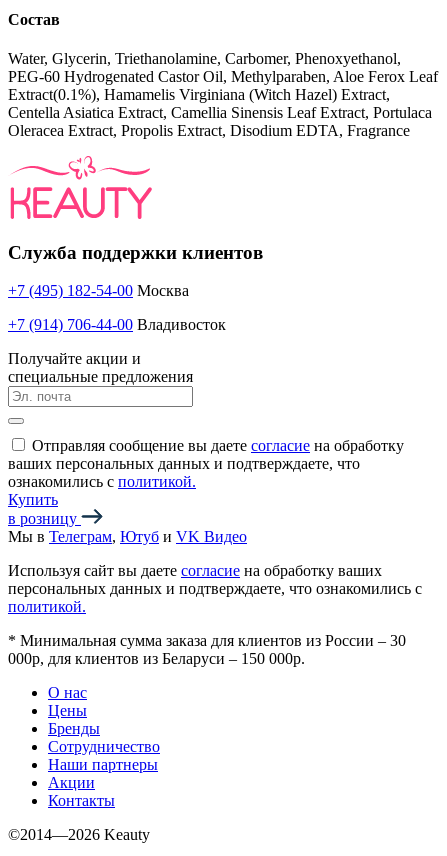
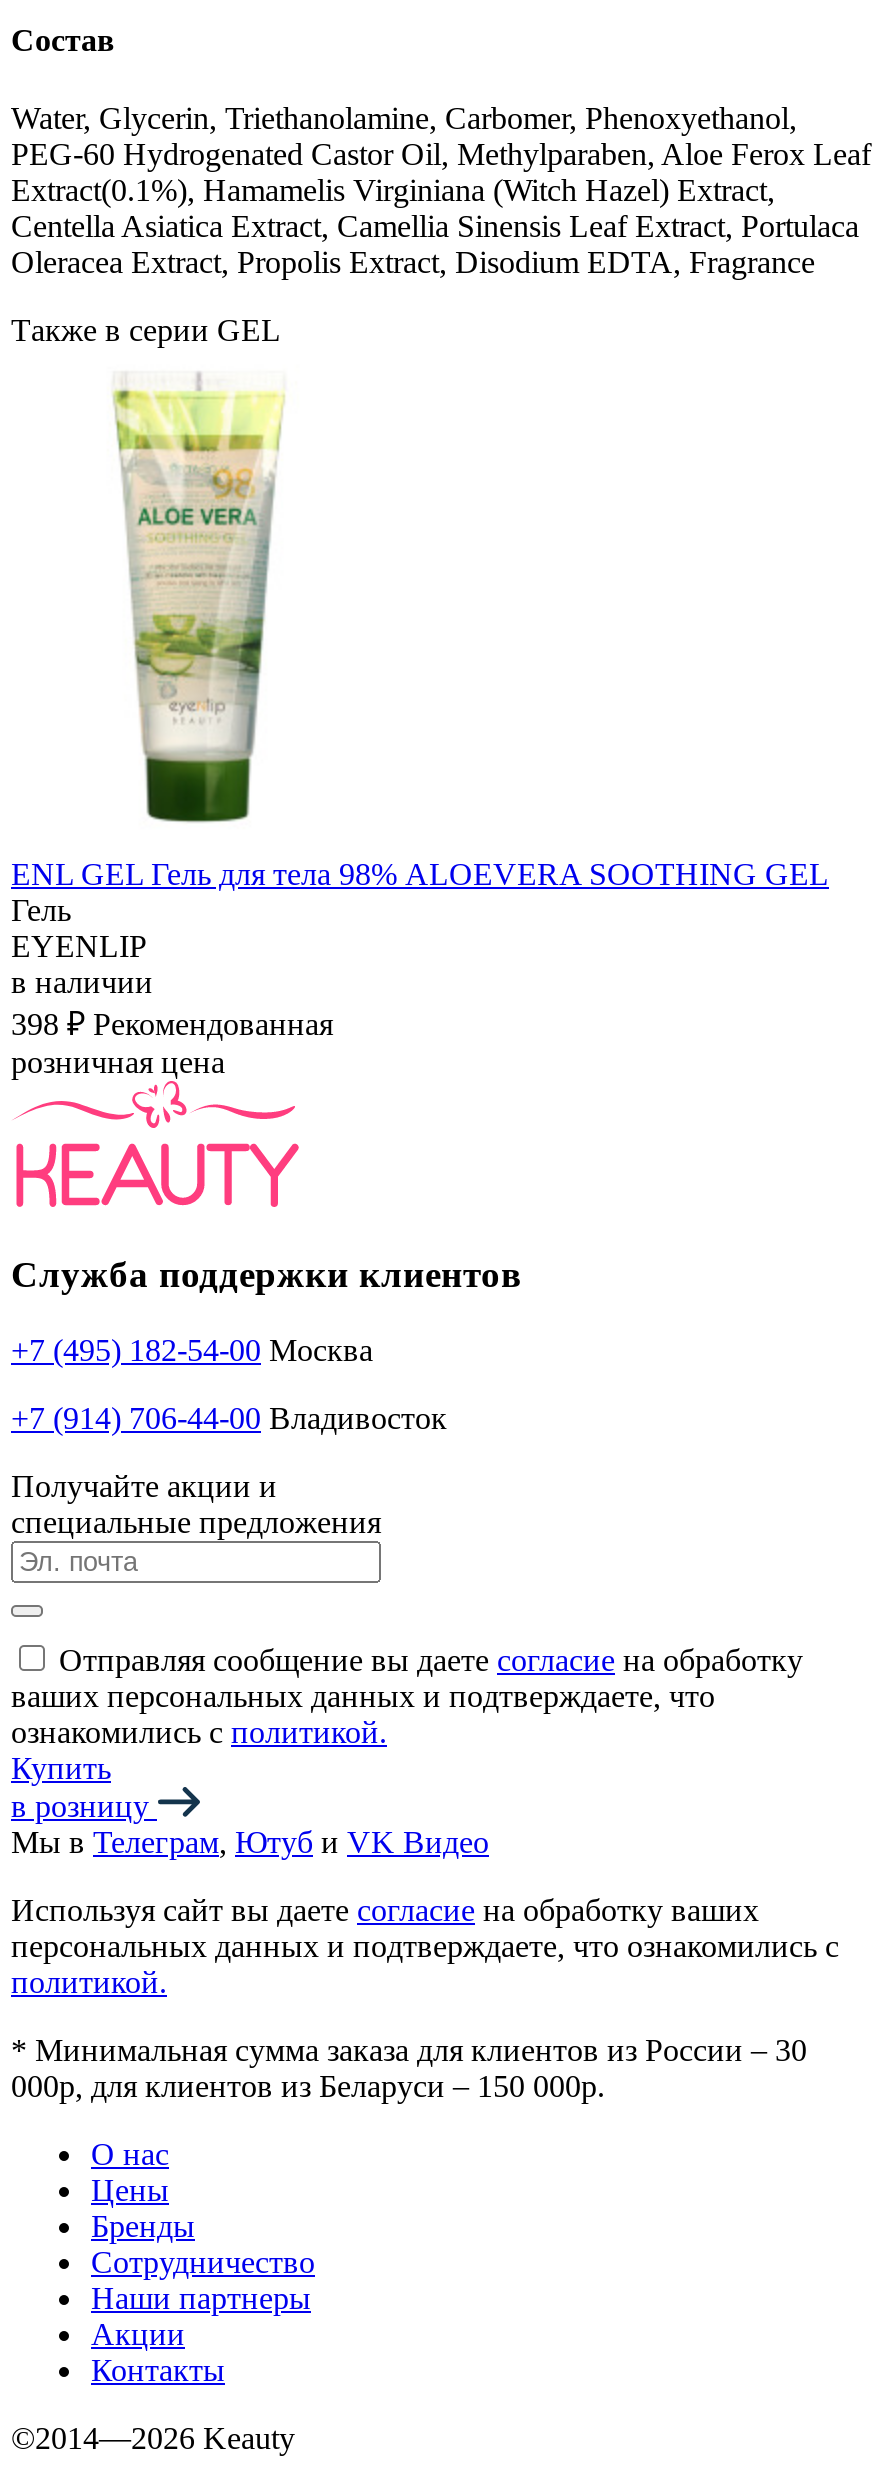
none -> [11,313,281,347] Также в серии GEL
none -> [11,371,829,1079] [image] | ENL GEL Гель для тела 98% ALOEVERA SOOTHING GEL | Гель | EYENLIP | в наличии | 398 ₽ Рекомендованная | розничная цена

